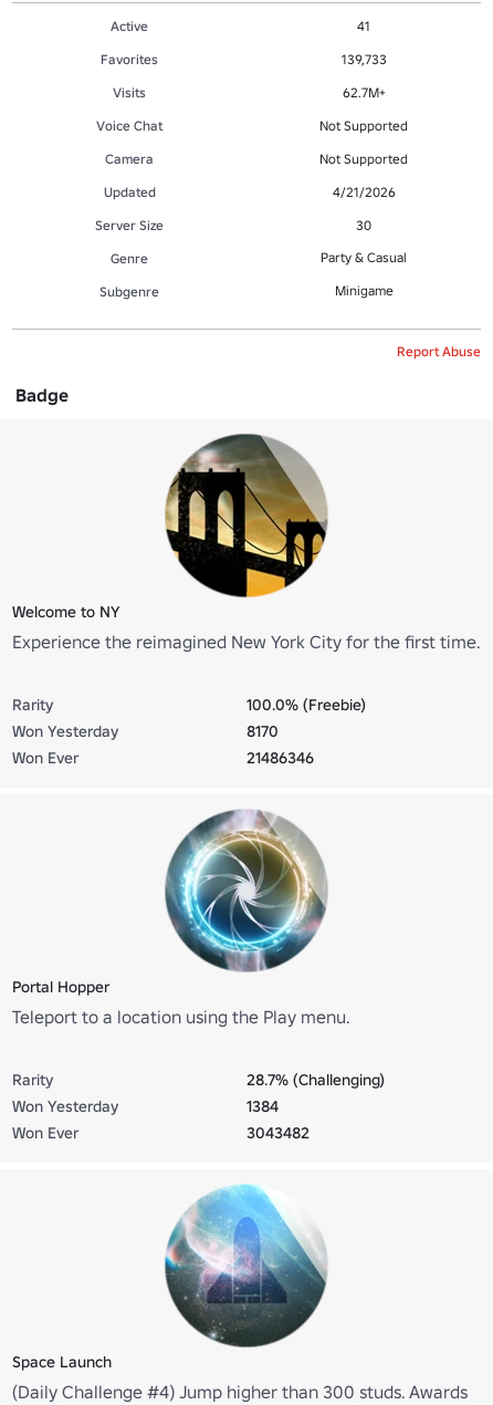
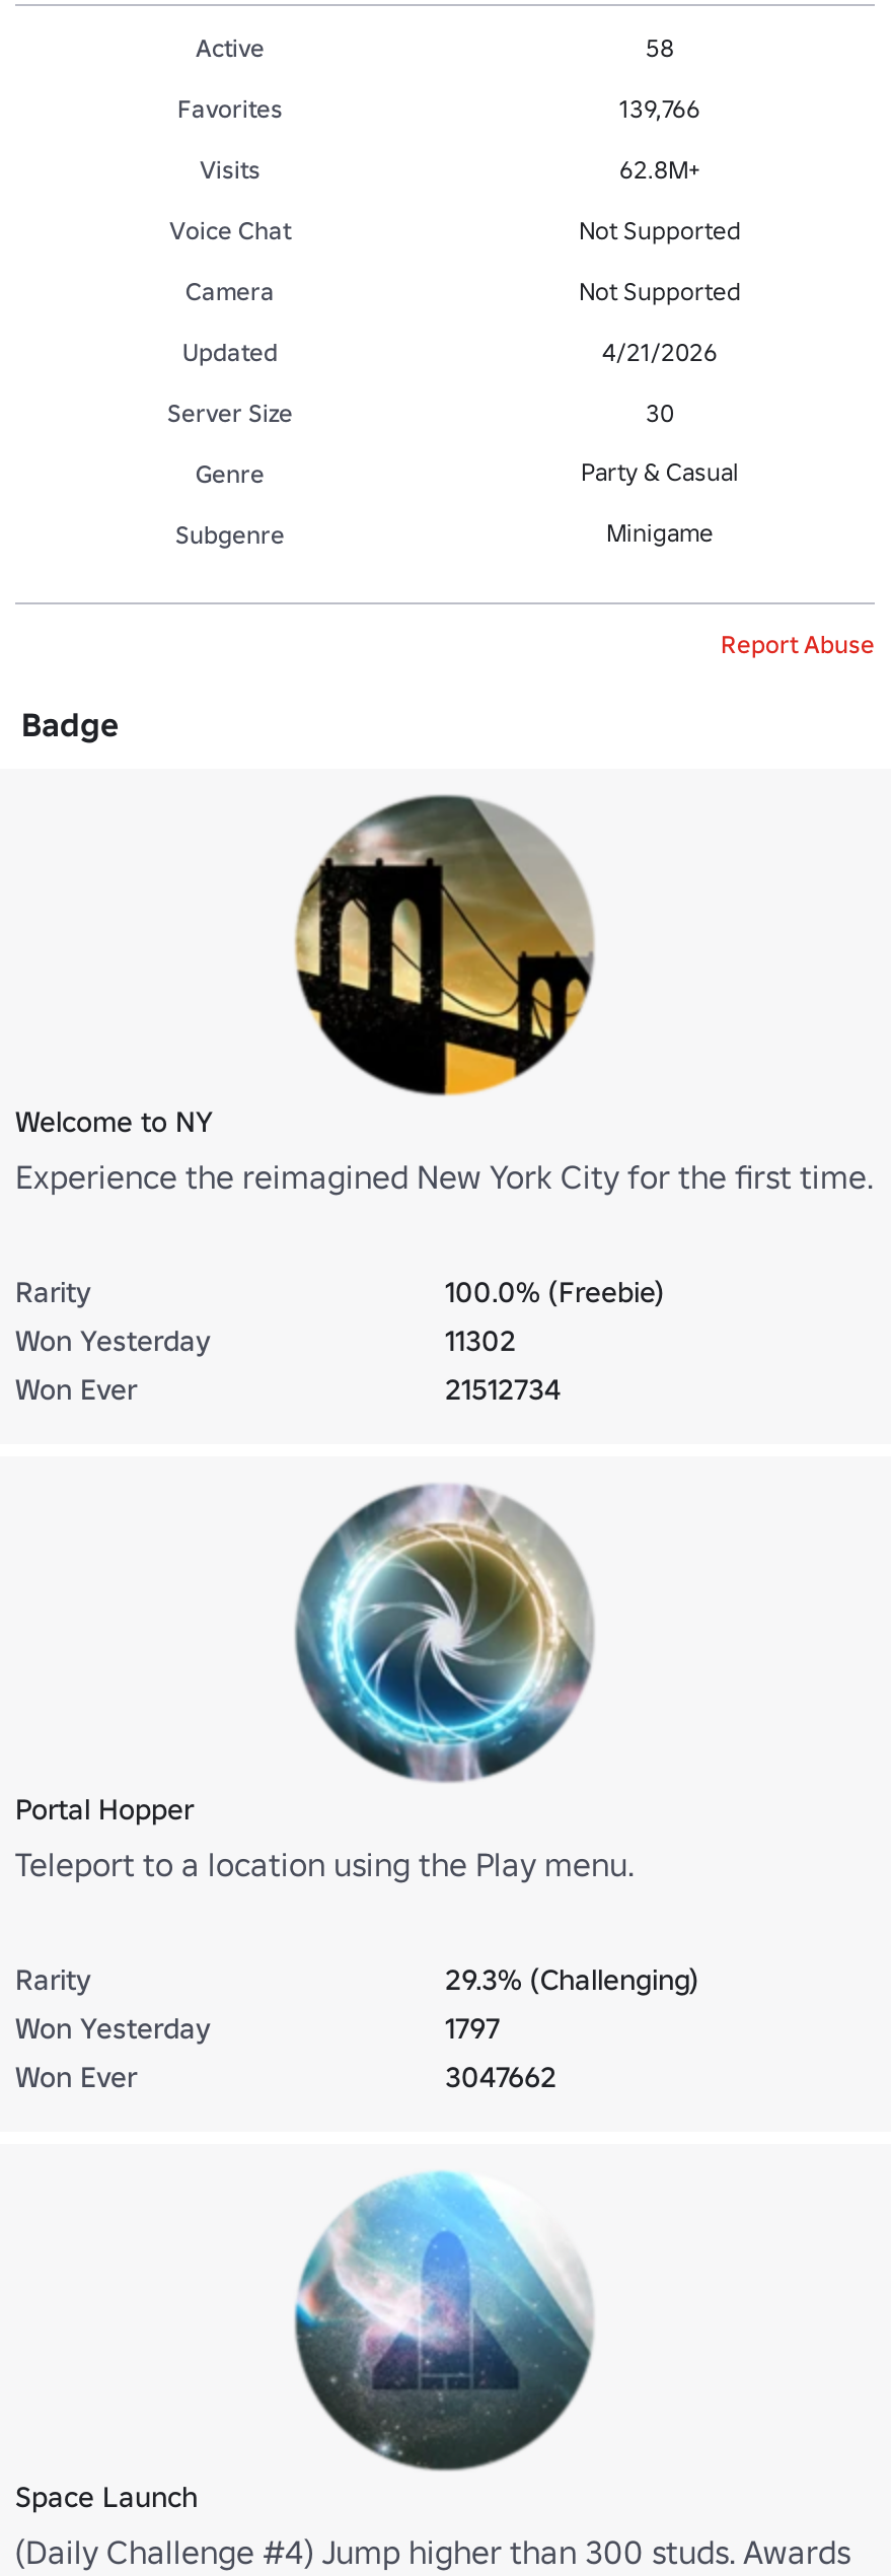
[357,17,370,34] 41 -> [646,31,674,62] 58
[341,50,386,67] 139,733 -> [619,92,700,123] 139,766
[342,84,385,100] 62.7M+ -> [619,153,700,184] 62.8M+
[246,721,279,741] 8170 -> [445,1321,516,1358] 11302
[246,747,314,767] 21486346 -> [445,1370,561,1407] 21512734
[246,1069,385,1089] 28.7% (Challenging) -> [445,1960,698,1997] 29.3% (Challenging)
[246,1096,279,1116] 1384 -> [445,2009,500,2046] 1797
[246,1122,310,1142] 3043482 -> [445,2058,556,2094] 3047662

